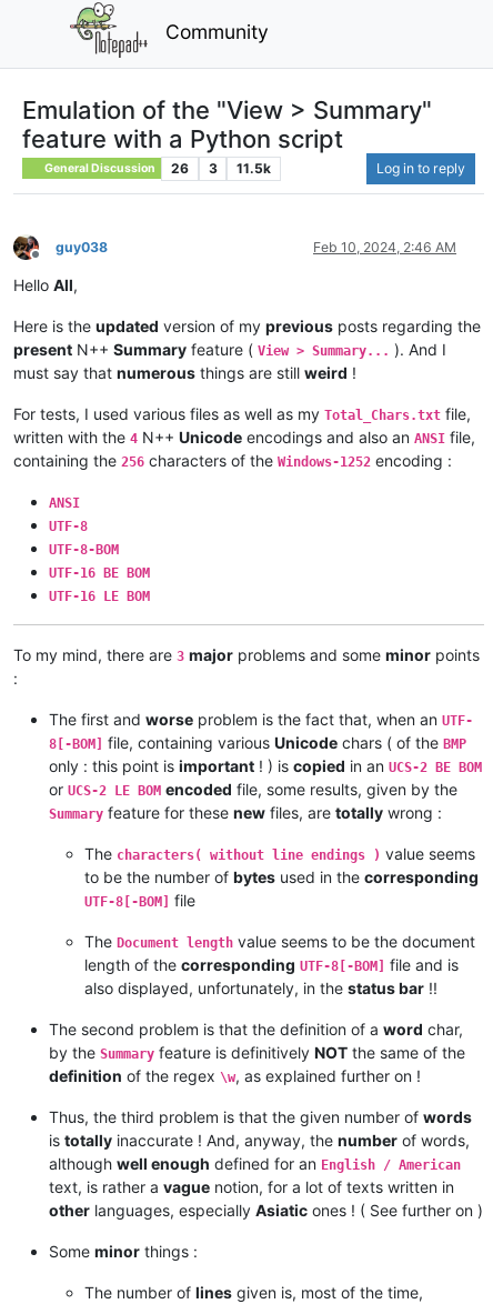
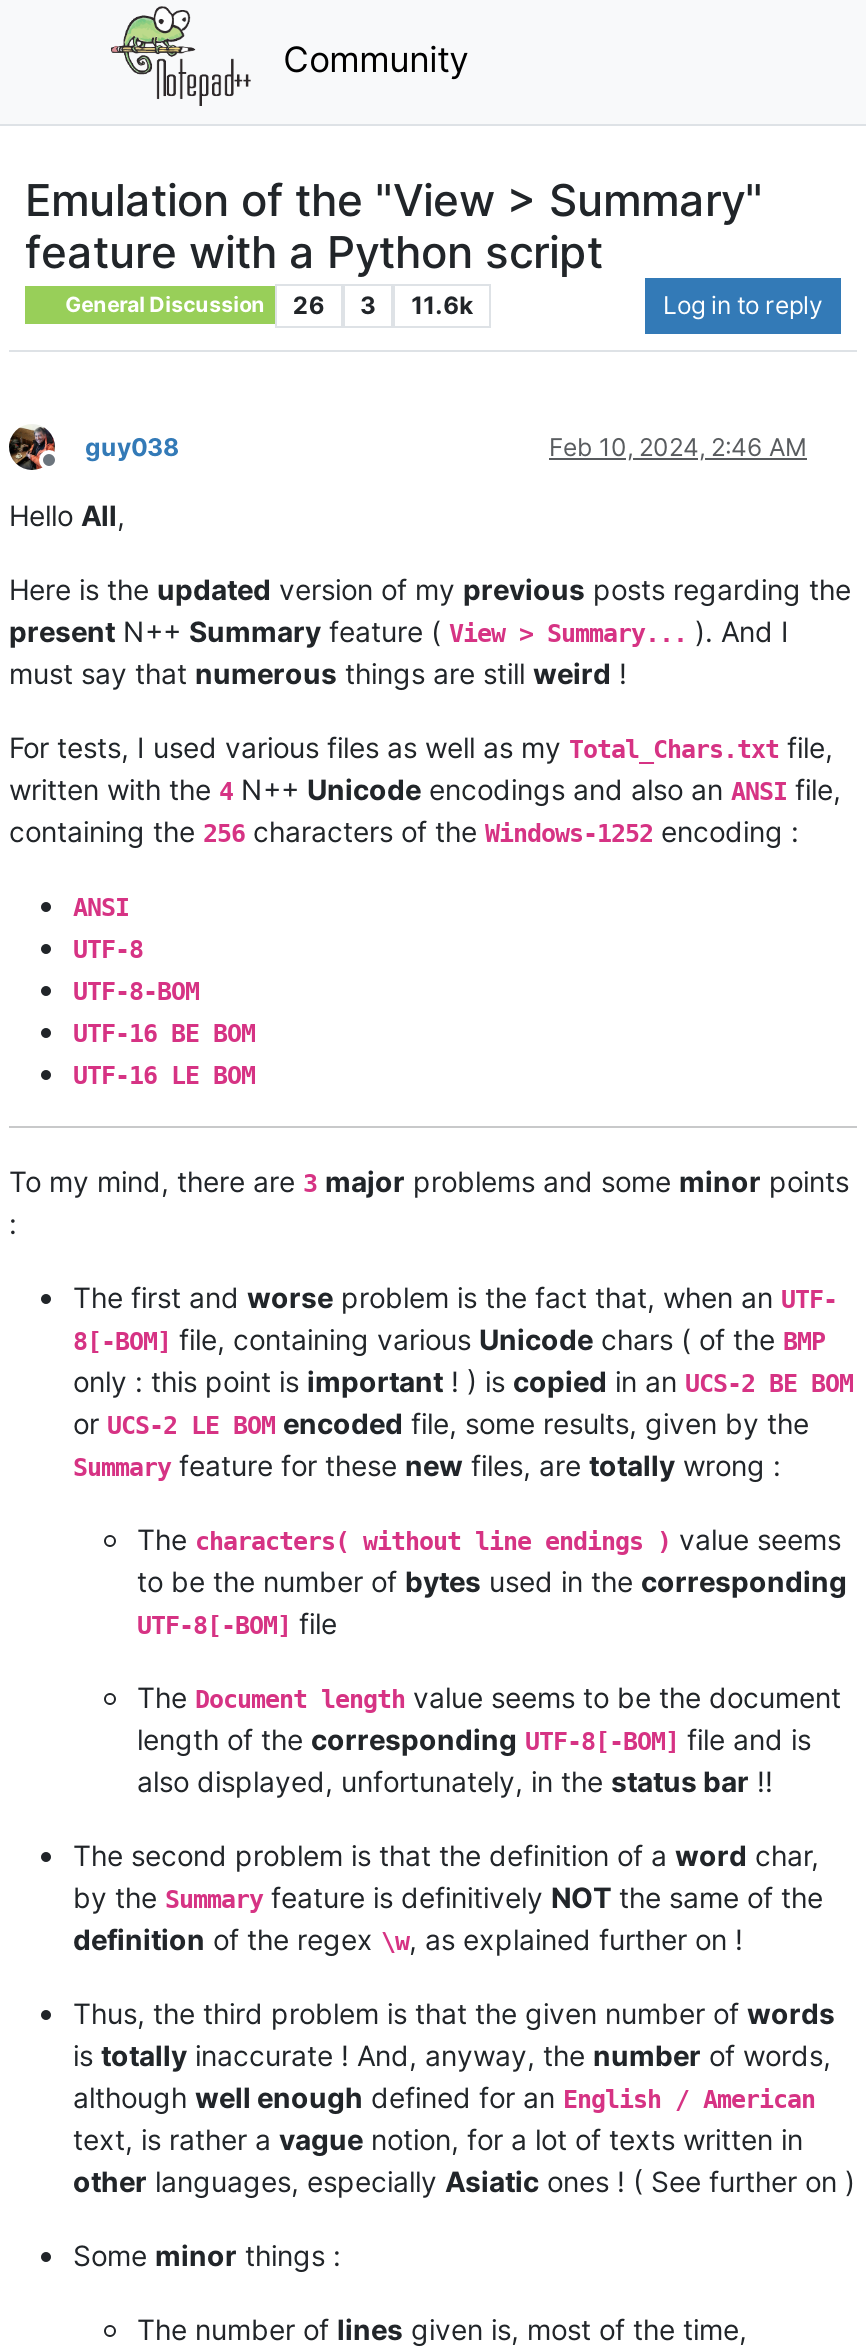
[42,160,271,176] General Discussion 26 3 11.5k -> [61,290,473,320] General Discussion 26 3 11.6k

